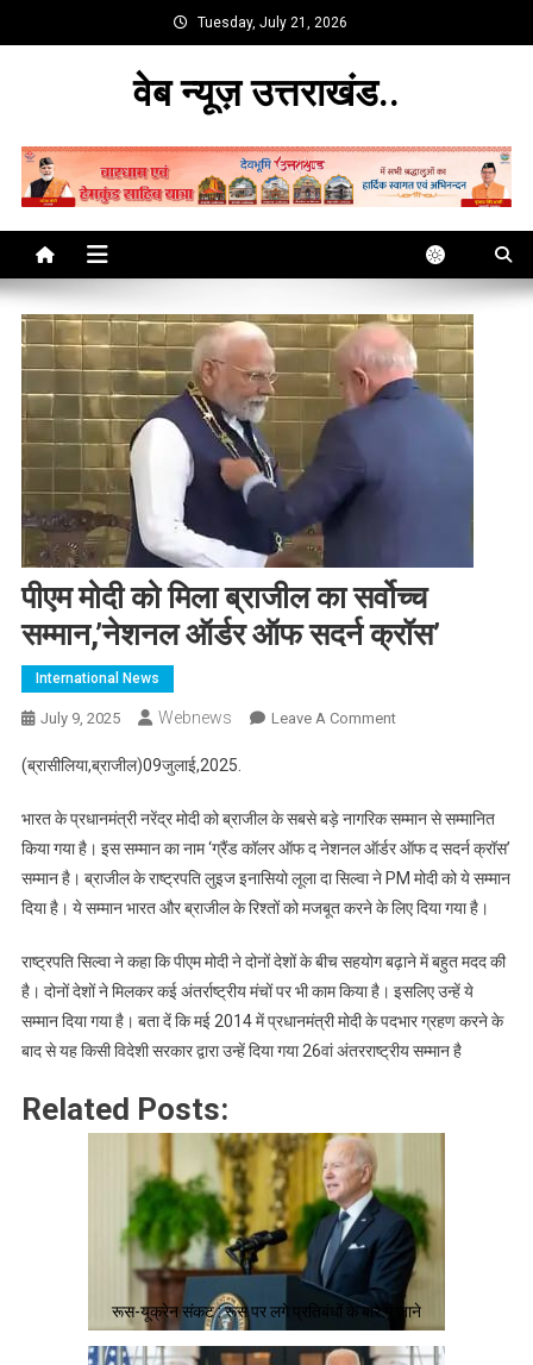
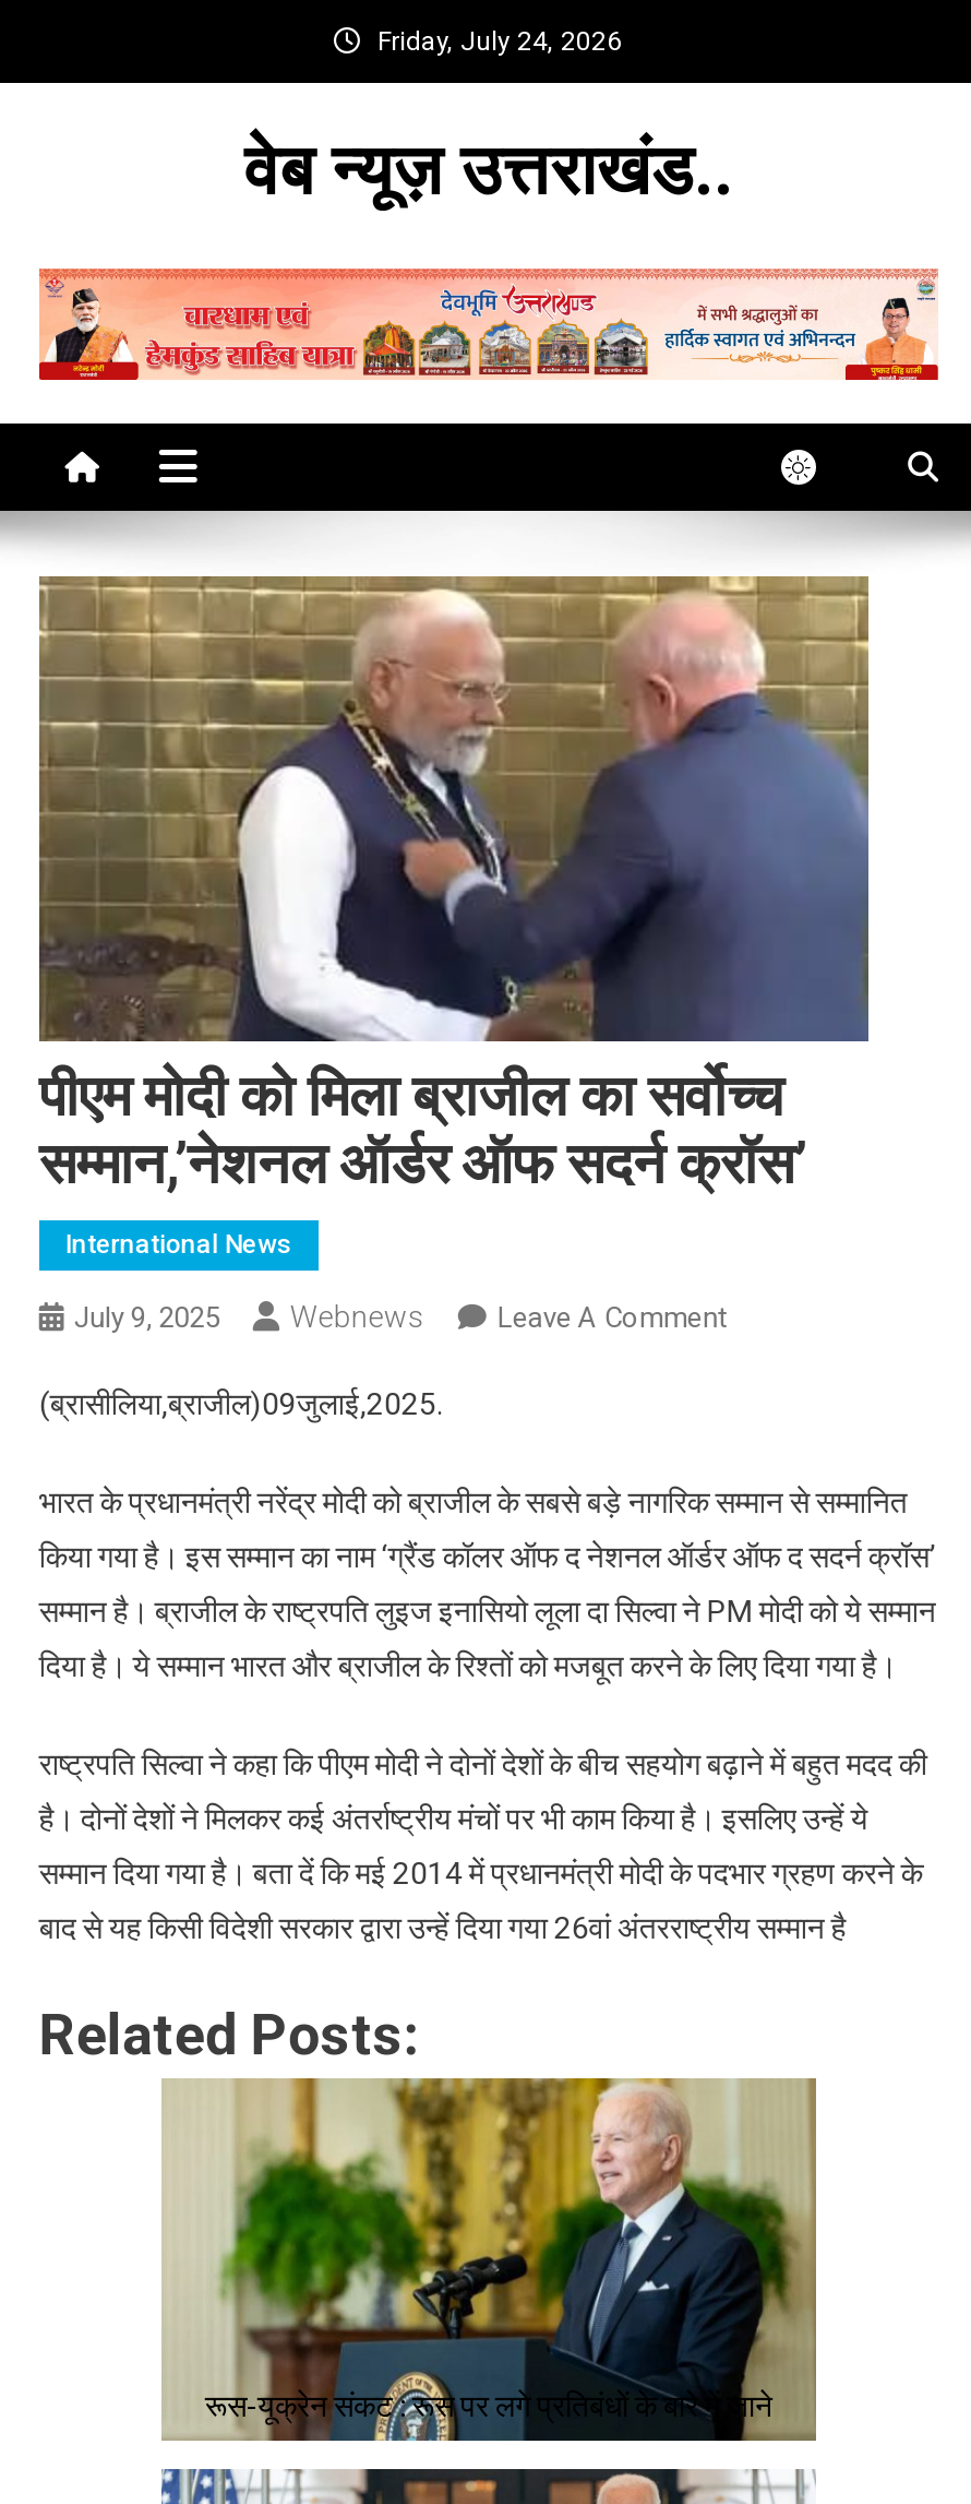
[197,14,347,31] Tuesday, July 21, 2026 -> [377,26,622,57] Friday, July 24, 2026

